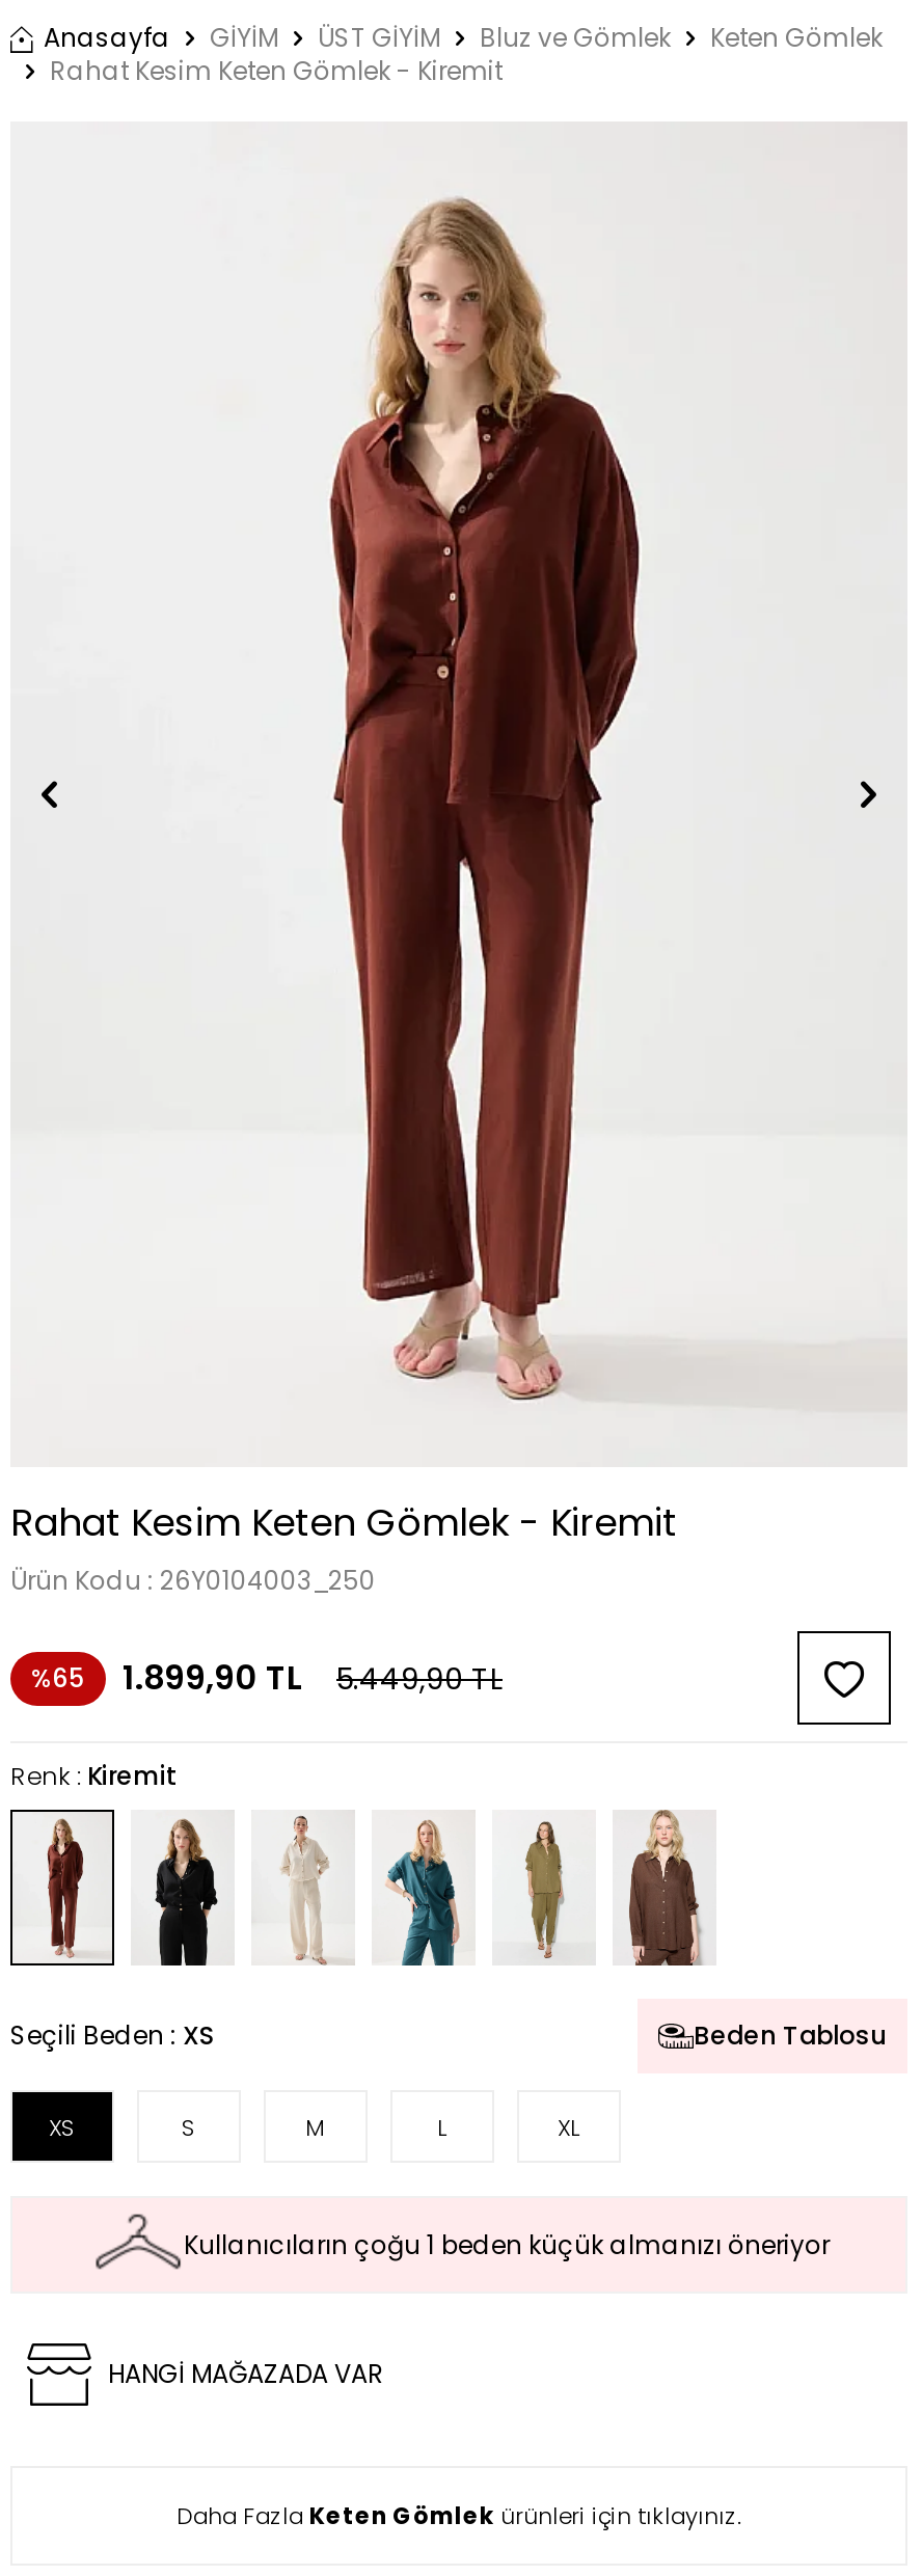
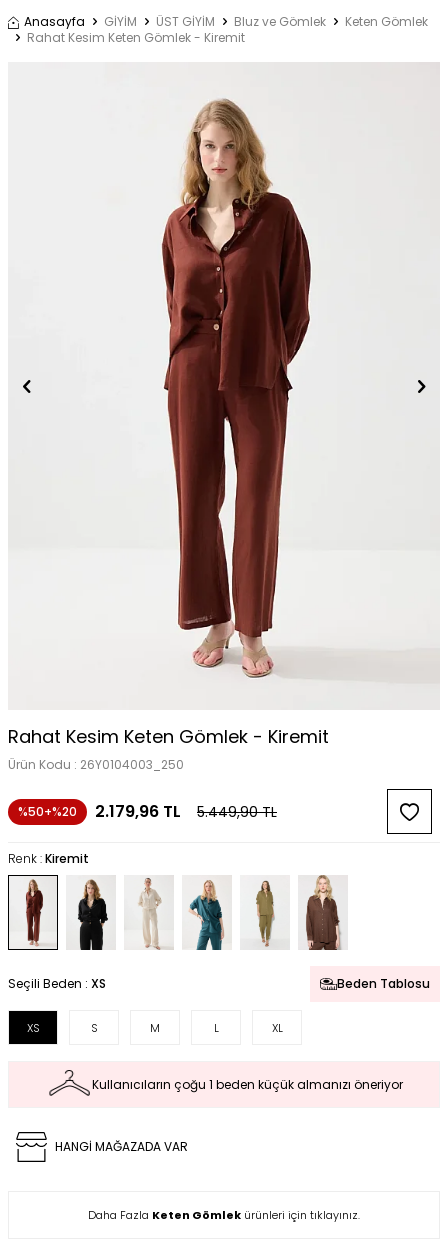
[31,1659,85,1694] %65 -> [18,802,77,819] %50+%20
[123,1654,303,1702] 1.899,90 TL -> [95,800,181,823] 2.179,96 TL

